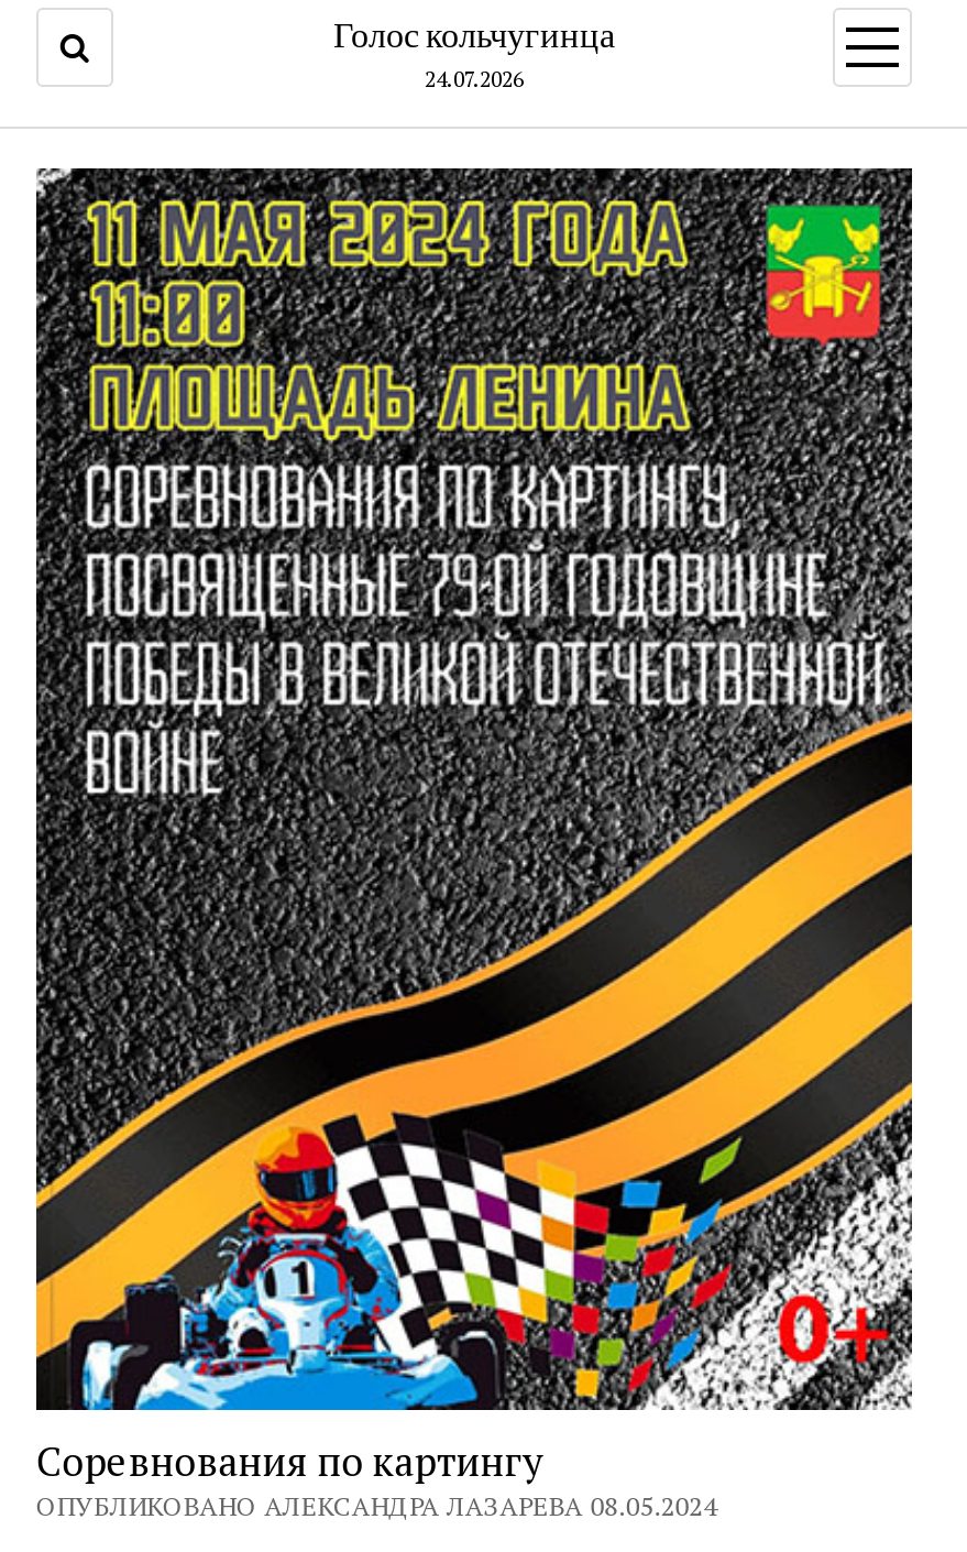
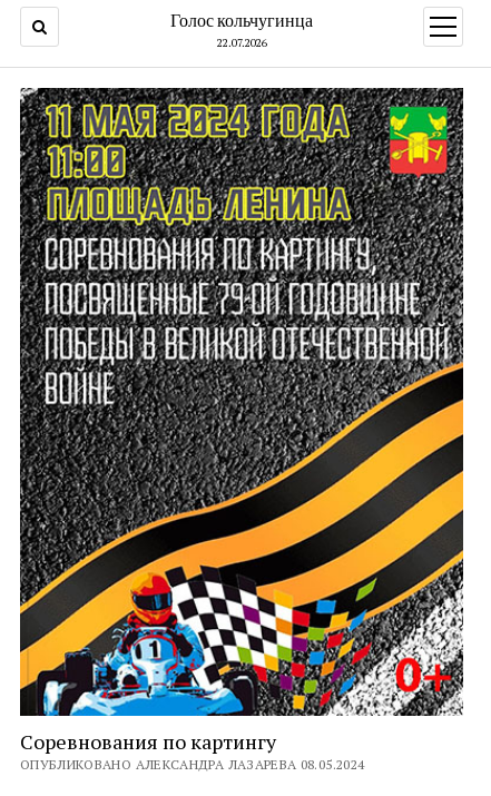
[425,65,524,94] 24.07.2026 -> [217,36,267,50] 22.07.2026

